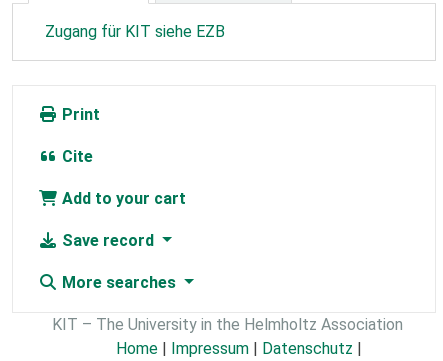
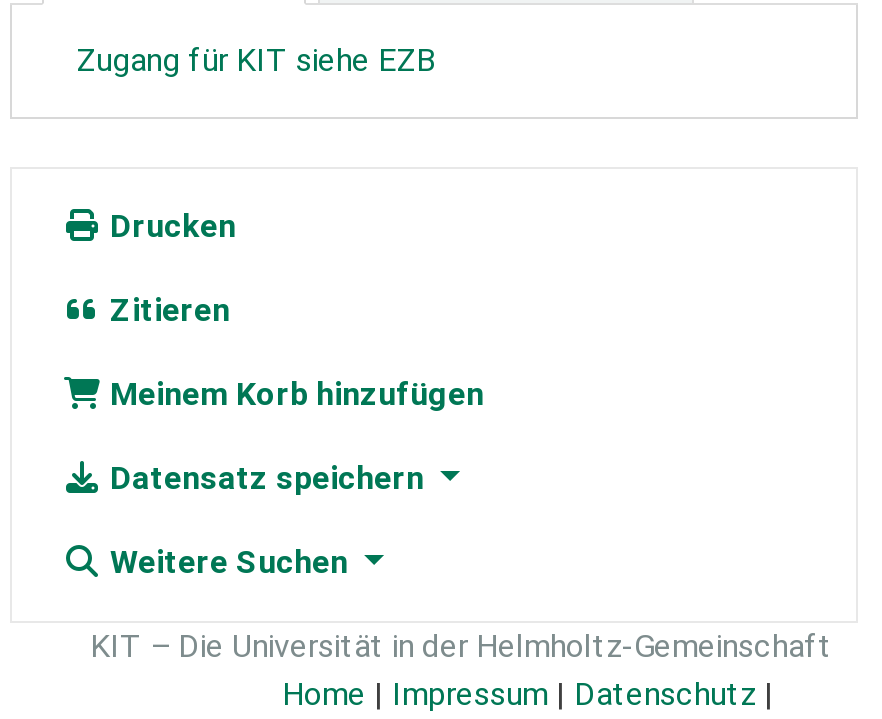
[58,105,100,124] Print -> [102,207,236,245] Drucken
[58,147,93,166] Cite -> [102,291,230,329] Zitieren
[58,189,186,208] Add to your cart -> [102,375,484,413] Meinem Korb hinzufügen
[58,231,158,250] Save record -> [102,459,432,497] Datensatz speichern
[58,273,180,292] More searches -> [102,543,356,581] Weitere Suchen
[52,315,403,334] KIT – The University in the Helmholtz Association -> [90,627,832,665] KIT – Die Universität in der Helmholtz-Gemeinschaft

